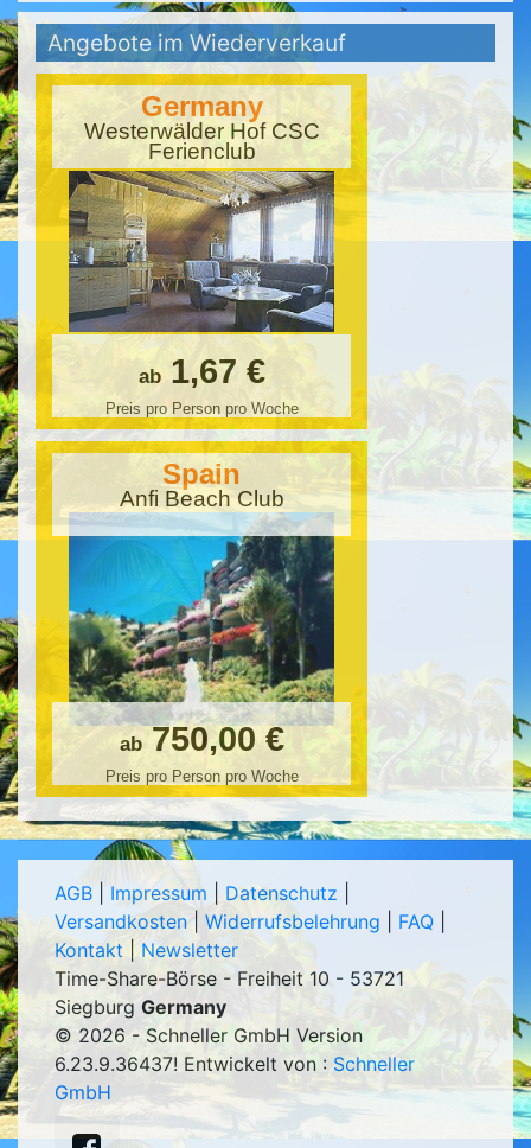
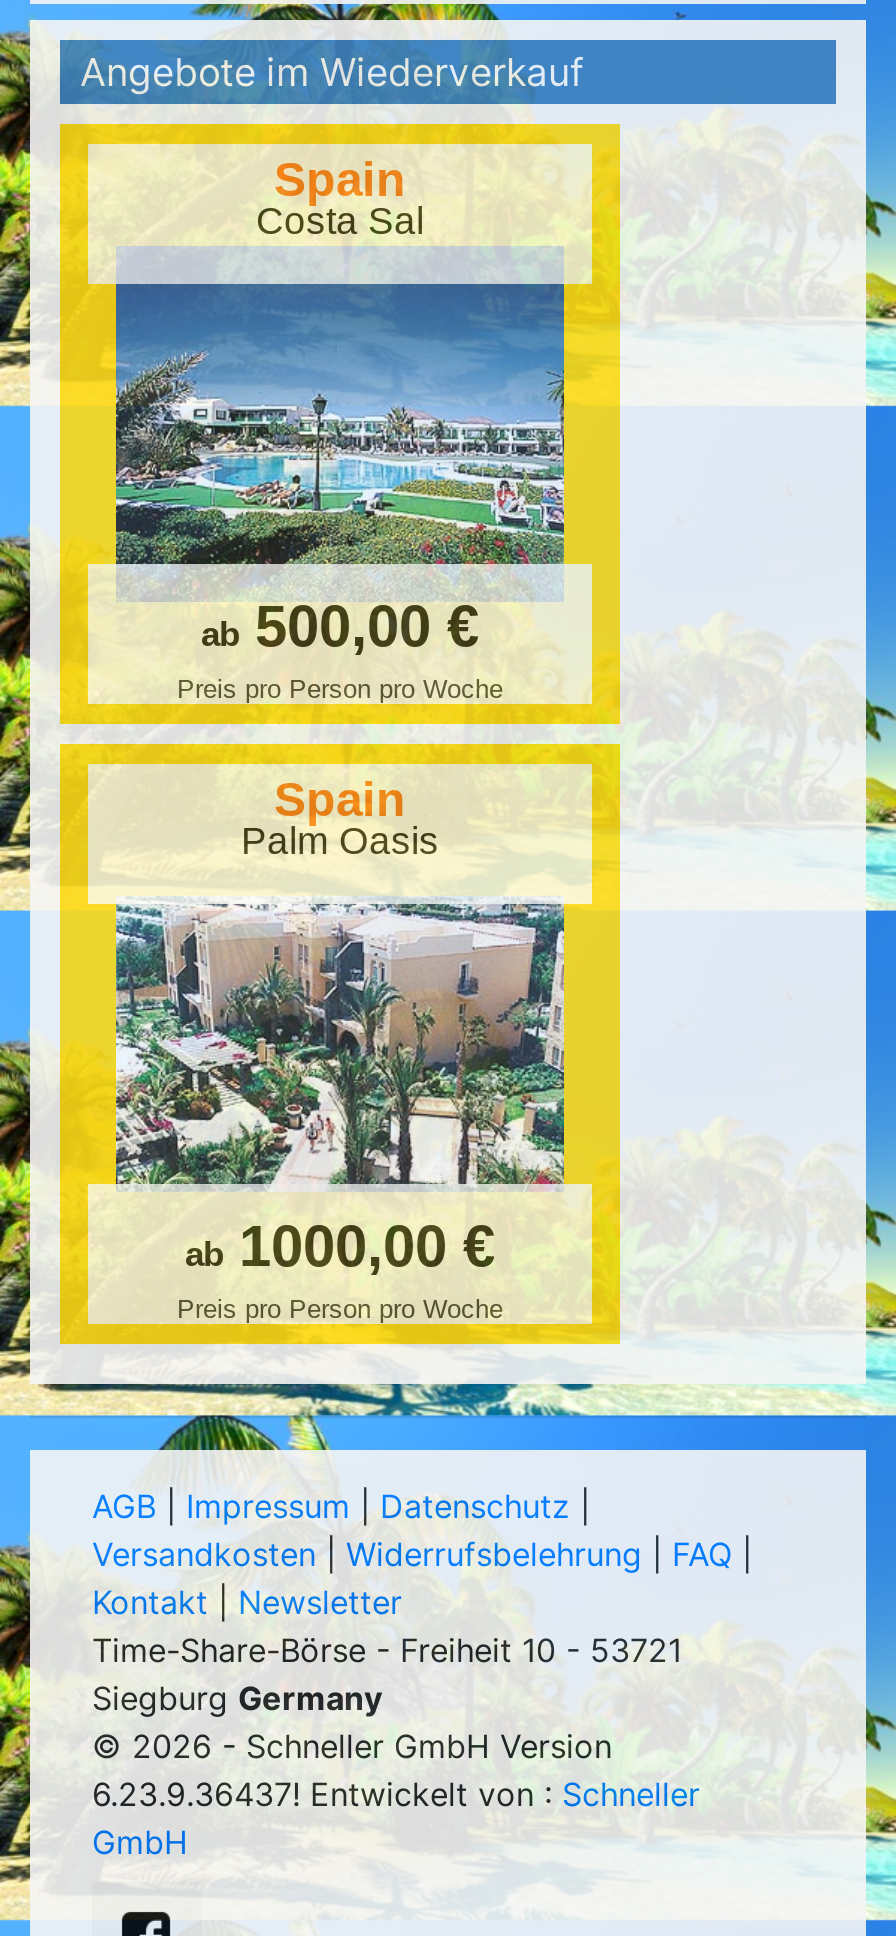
[84,90,319,164] Germany | Westerwälder Hof CSC | Ferienclub -> [256,152,424,242] Spain | Costa Sal
[68,153,335,390] [image] | ab 1,67 € -> [114,258,566,658] [image] | ab 500,00 €
[119,486,284,511] Anfi Beach Club -> [241,820,439,862] Palm Oasis
[68,512,335,758] [image] | ab 750,00 € -> [114,866,566,1278] [image] | ab 1000,00 €

